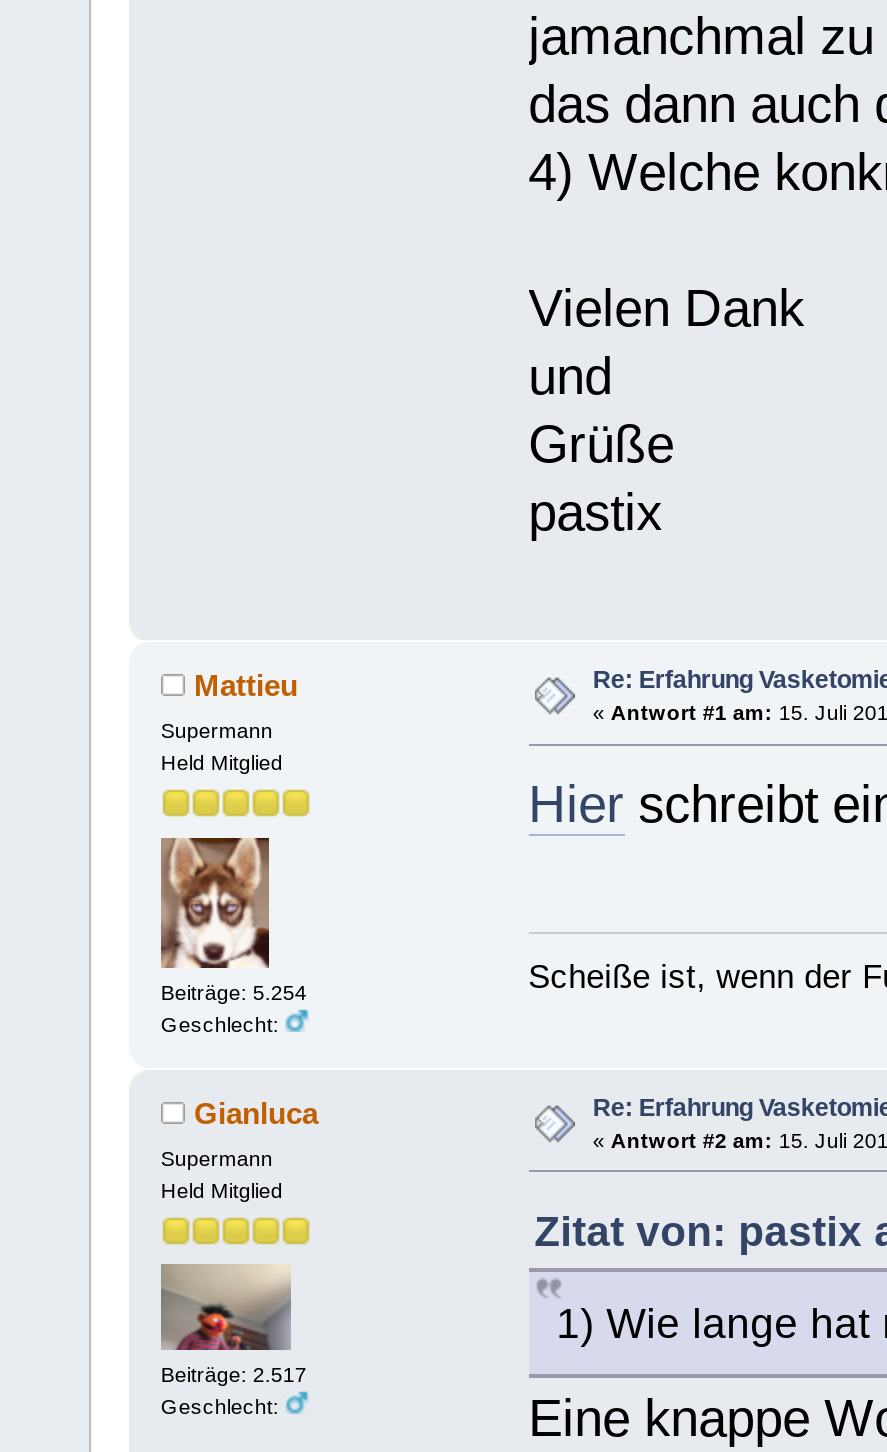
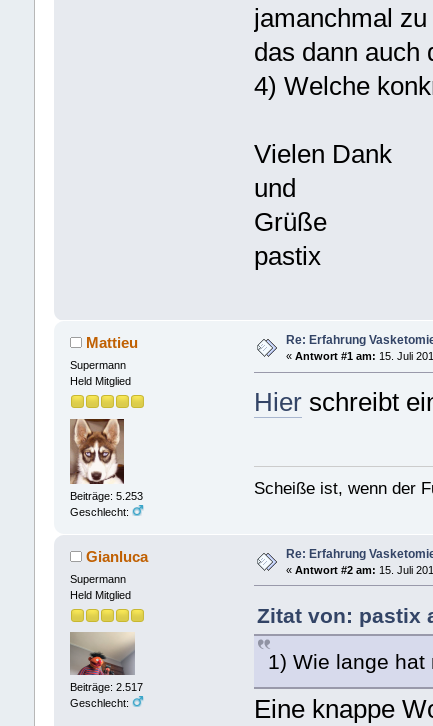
[161,979,307,1003] Beiträge: 5.254 -> [70,490,143,502] Beiträge: 5.253

